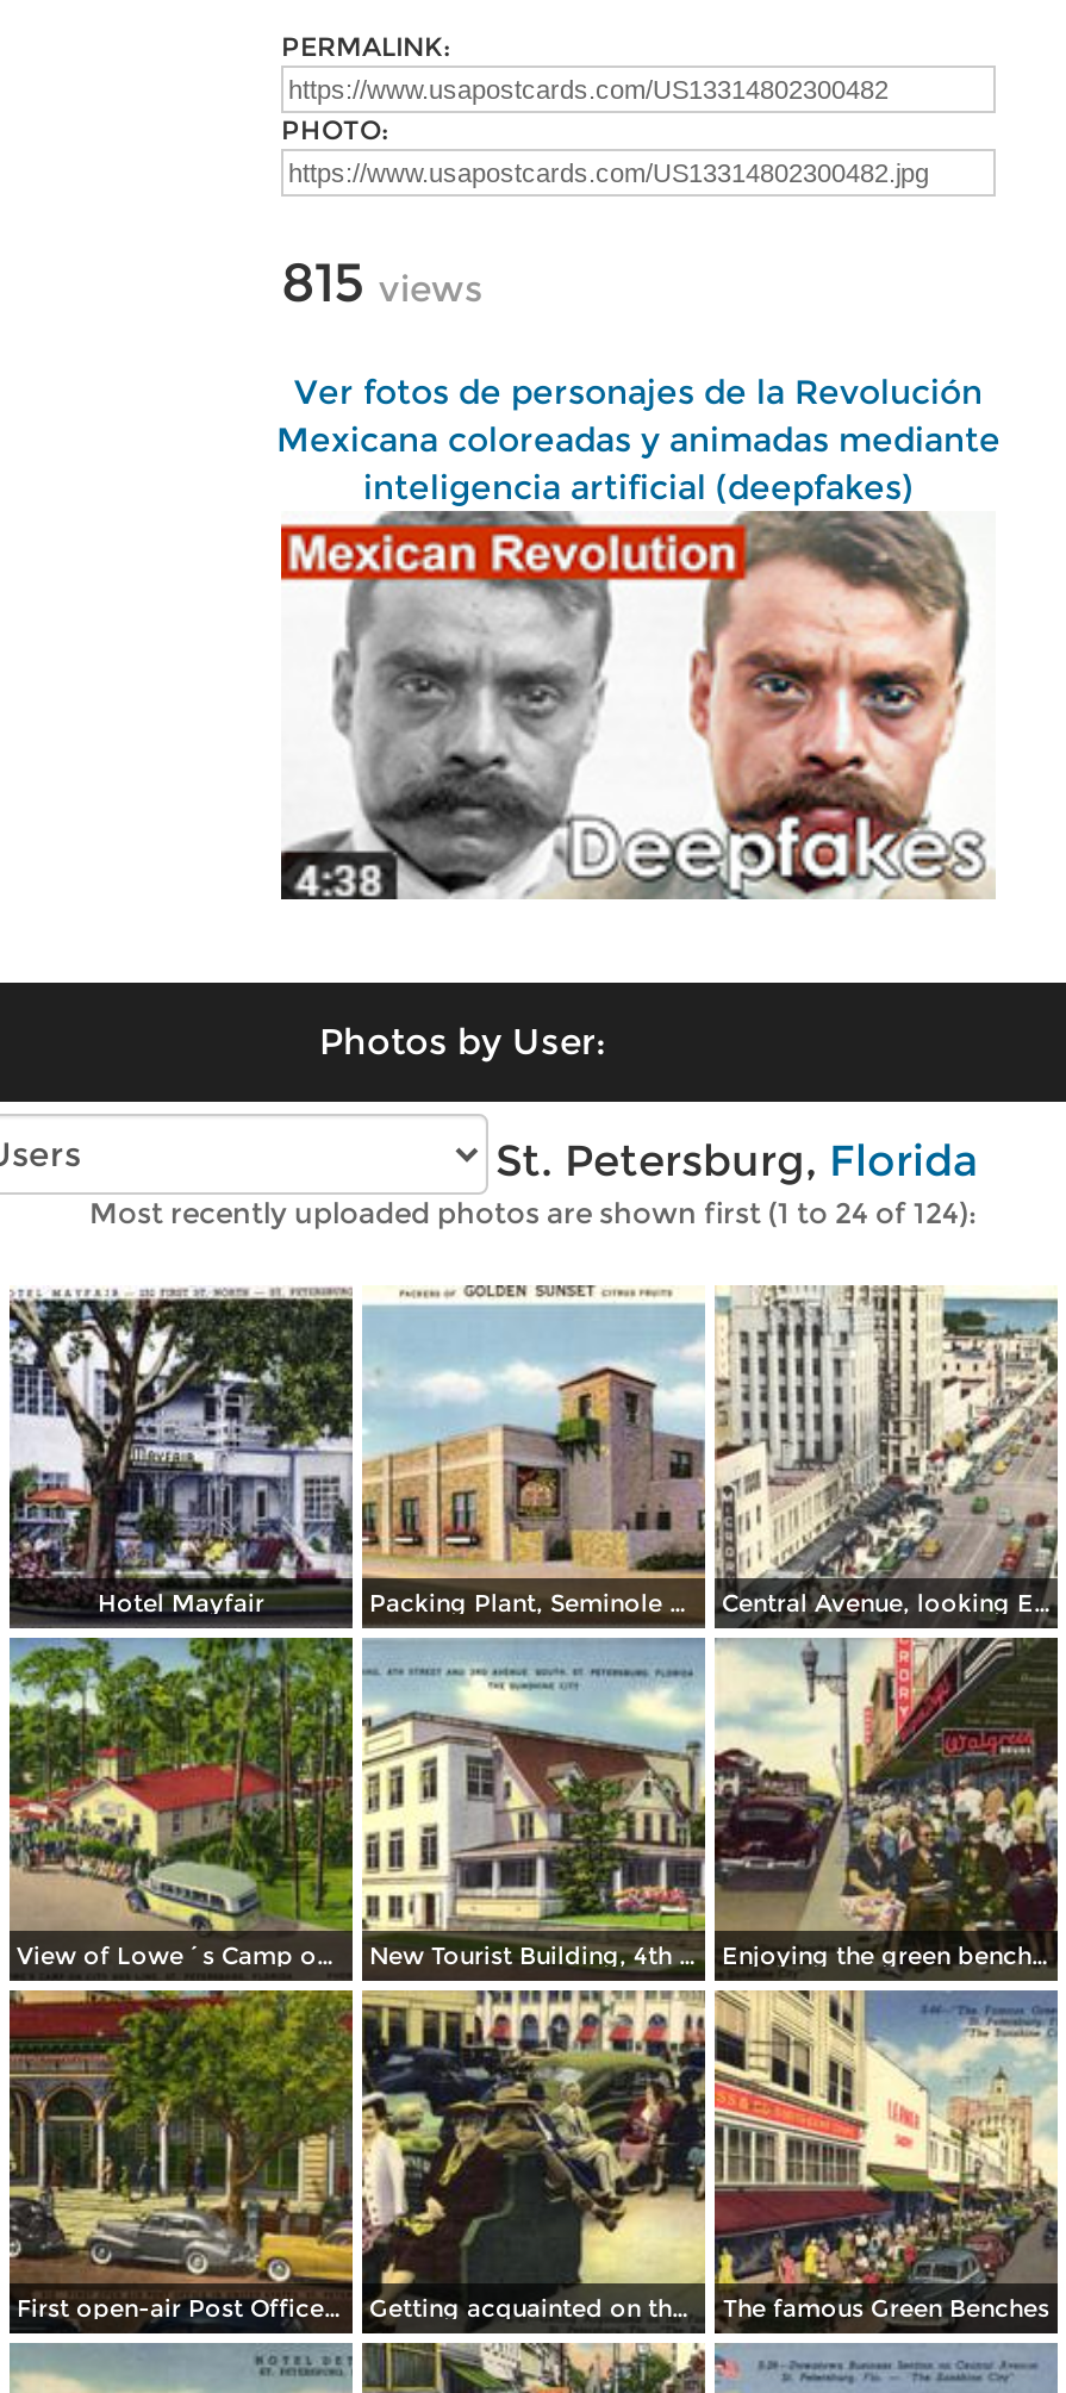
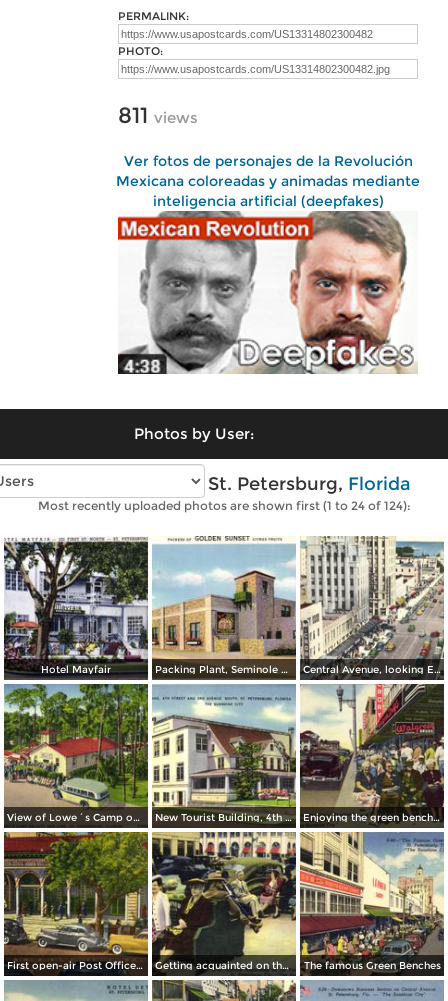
[281,249,484,316] 815 views -> [118,101,198,129] 811 views

